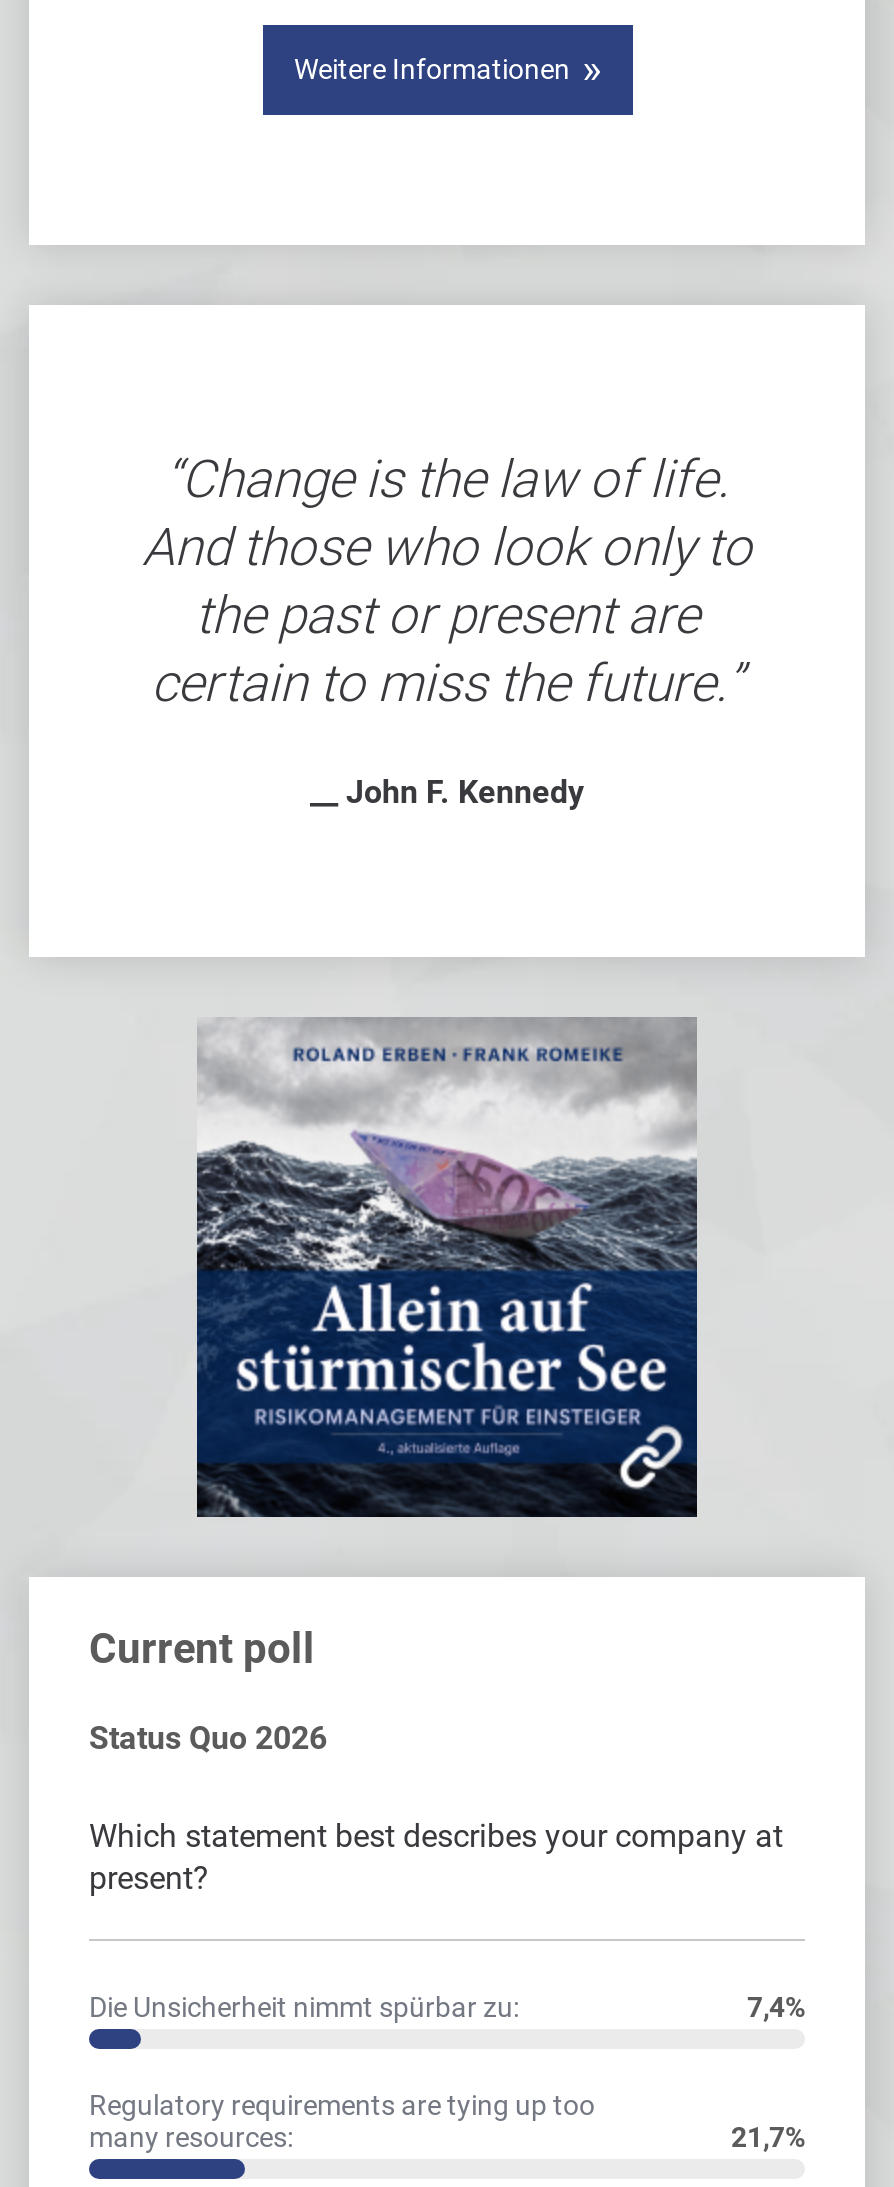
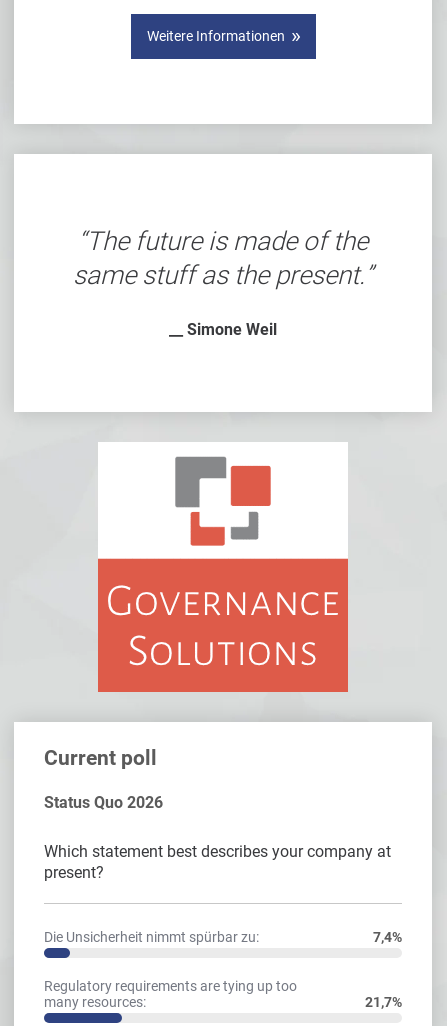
[142,449,752,713] Change is the law of life. | And those who look only to | the past or present are | certain to miss the future. -> [73,226,368,290] The future is made of the | same stuff as the present.
[310,773,584,811] __ John F. Kennedy -> [169,320,277,339] __ Simone Weil
[195,1017,699,1519] [image] -> [97,456,349,693] [image]

